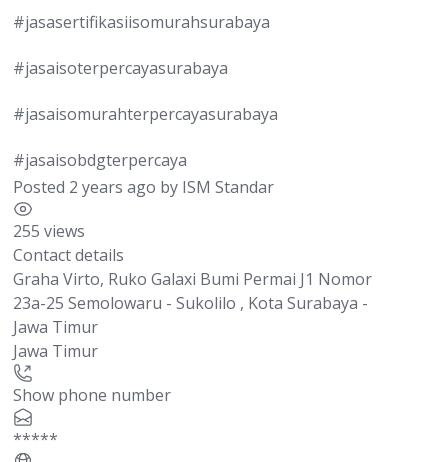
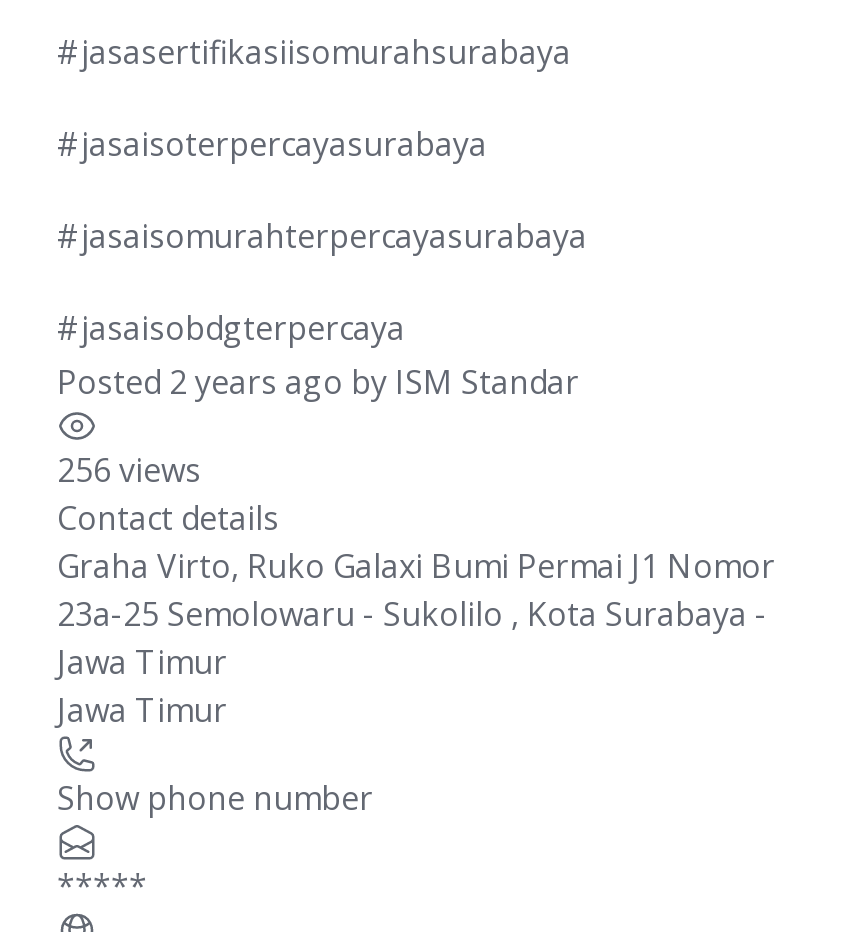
[13,220,85,242] 255 views -> [57,448,201,492] 256 views

